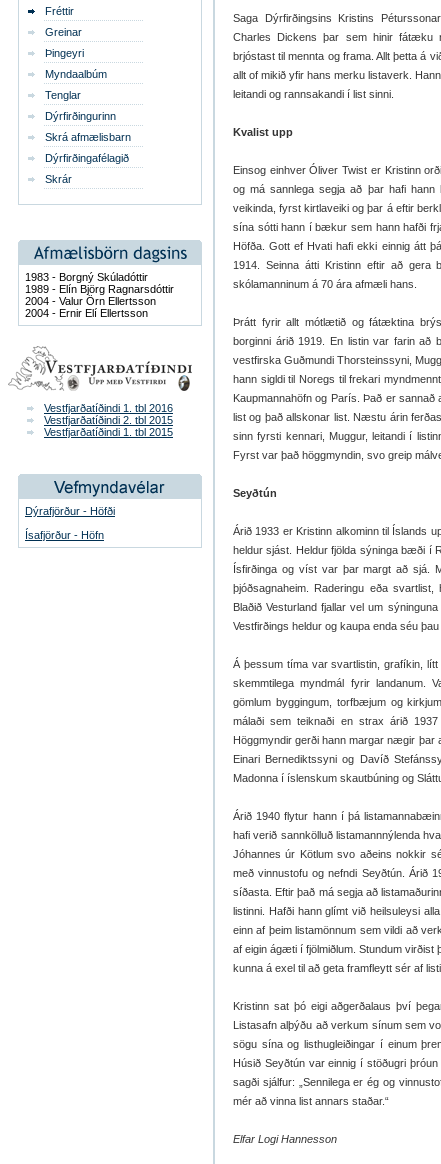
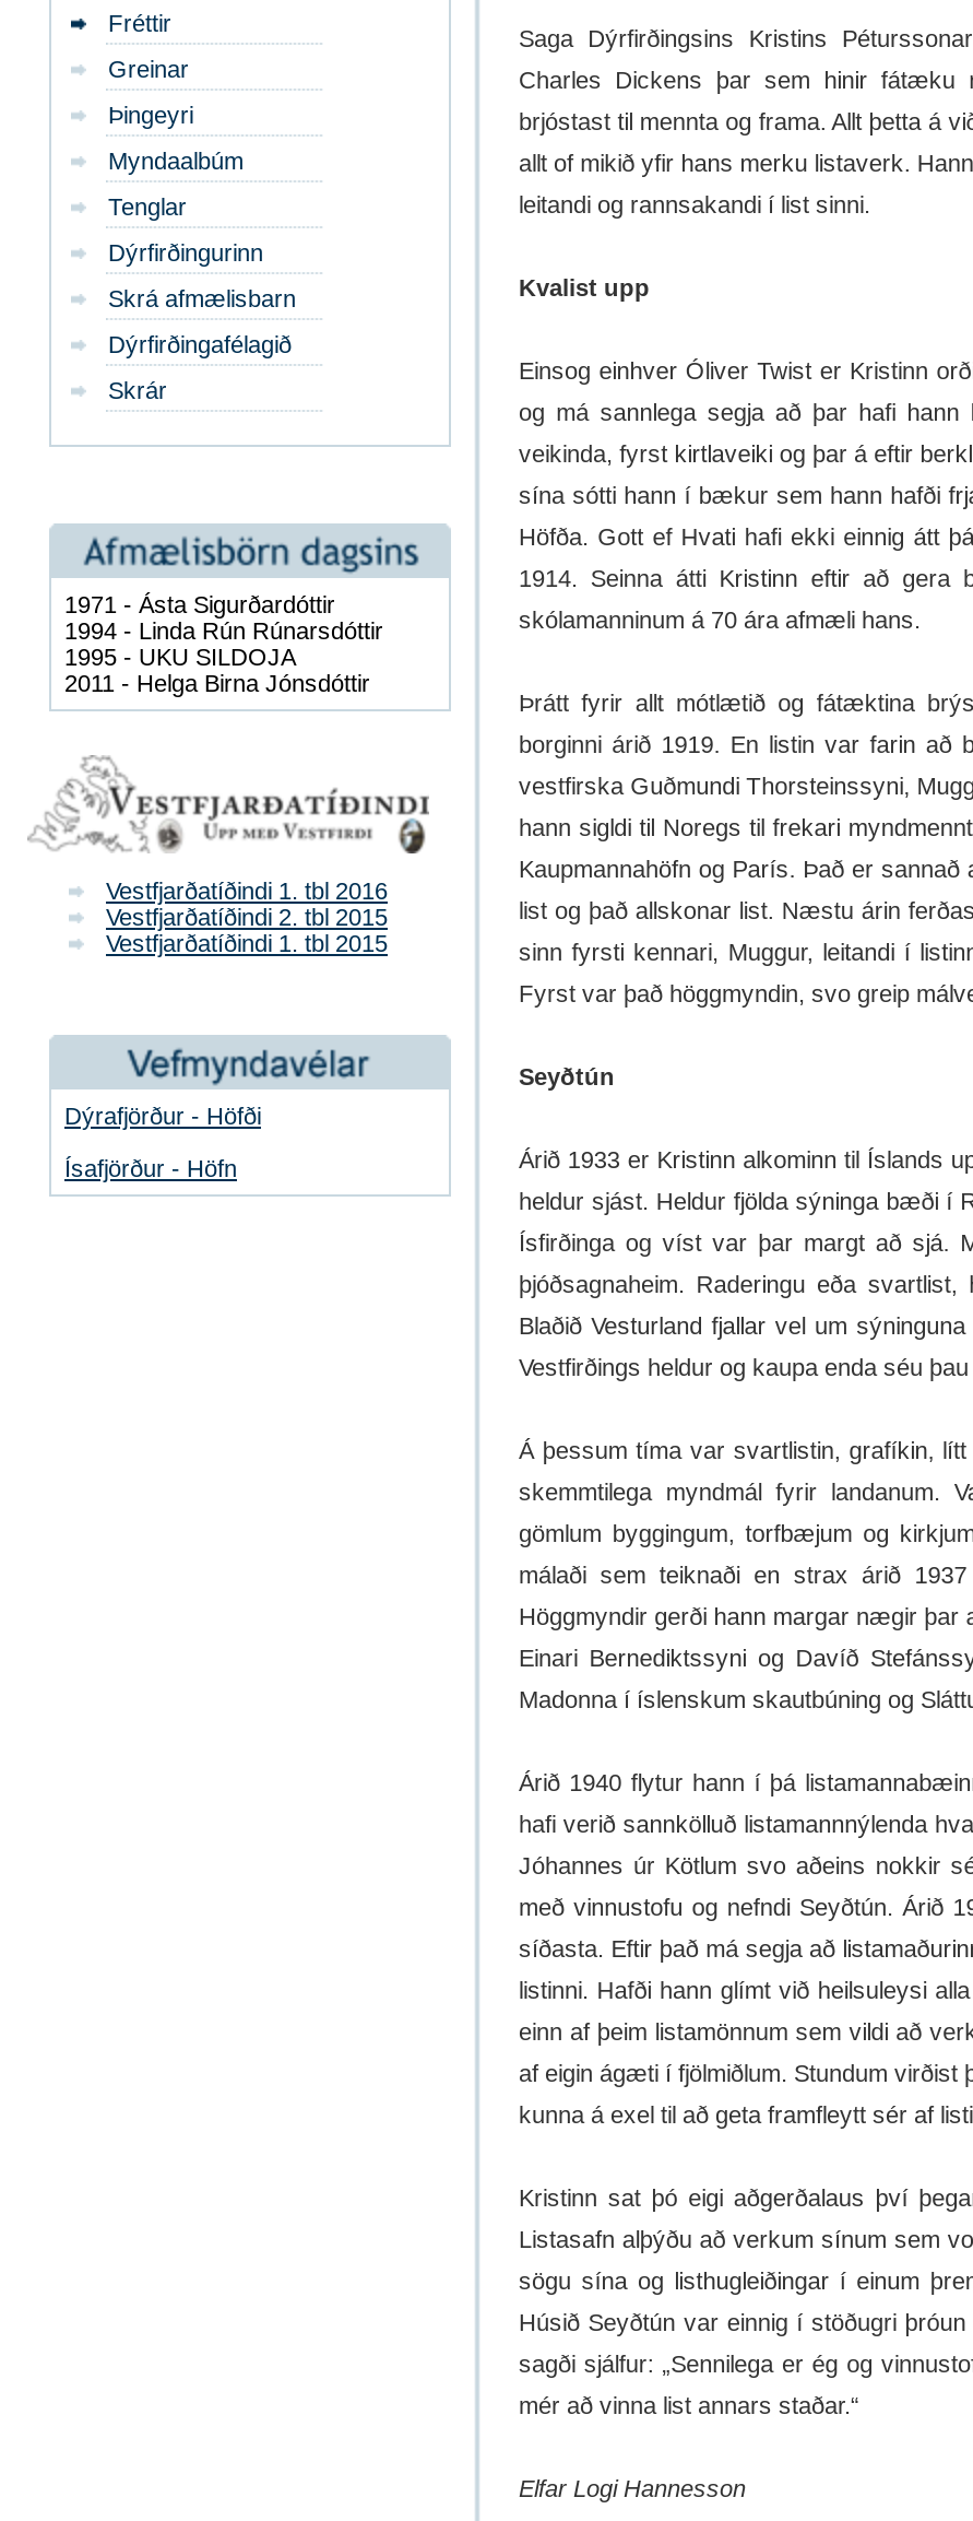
[25,271,174,319] 1983 - Borgný Skúladóttir | 1989 - Elín Björg Ragnarsdóttir | 2004 - Valur Örn Ellertsson | 2004 - Ernir Elí Ellertsson -> [64,591,383,696] 1971 - Ásta Sigurðardóttir | 1994 - Linda Rún Rúnarsdóttir | 1995 - UKU SILDOJA | 2011 - Helga Birna Jónsdóttir

